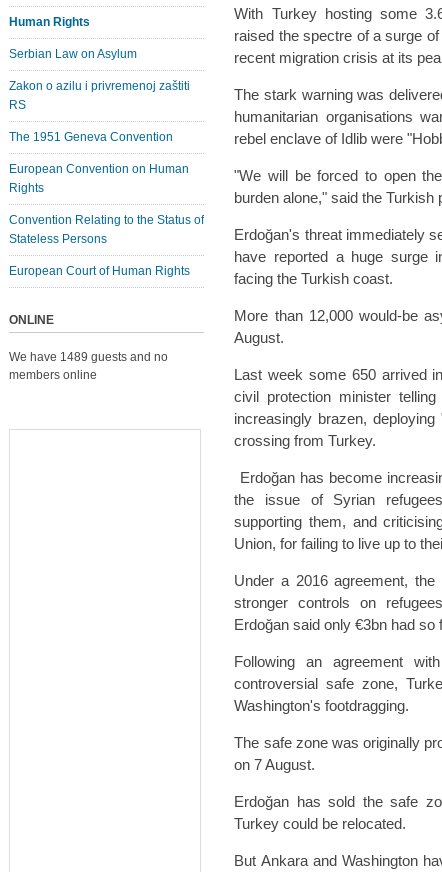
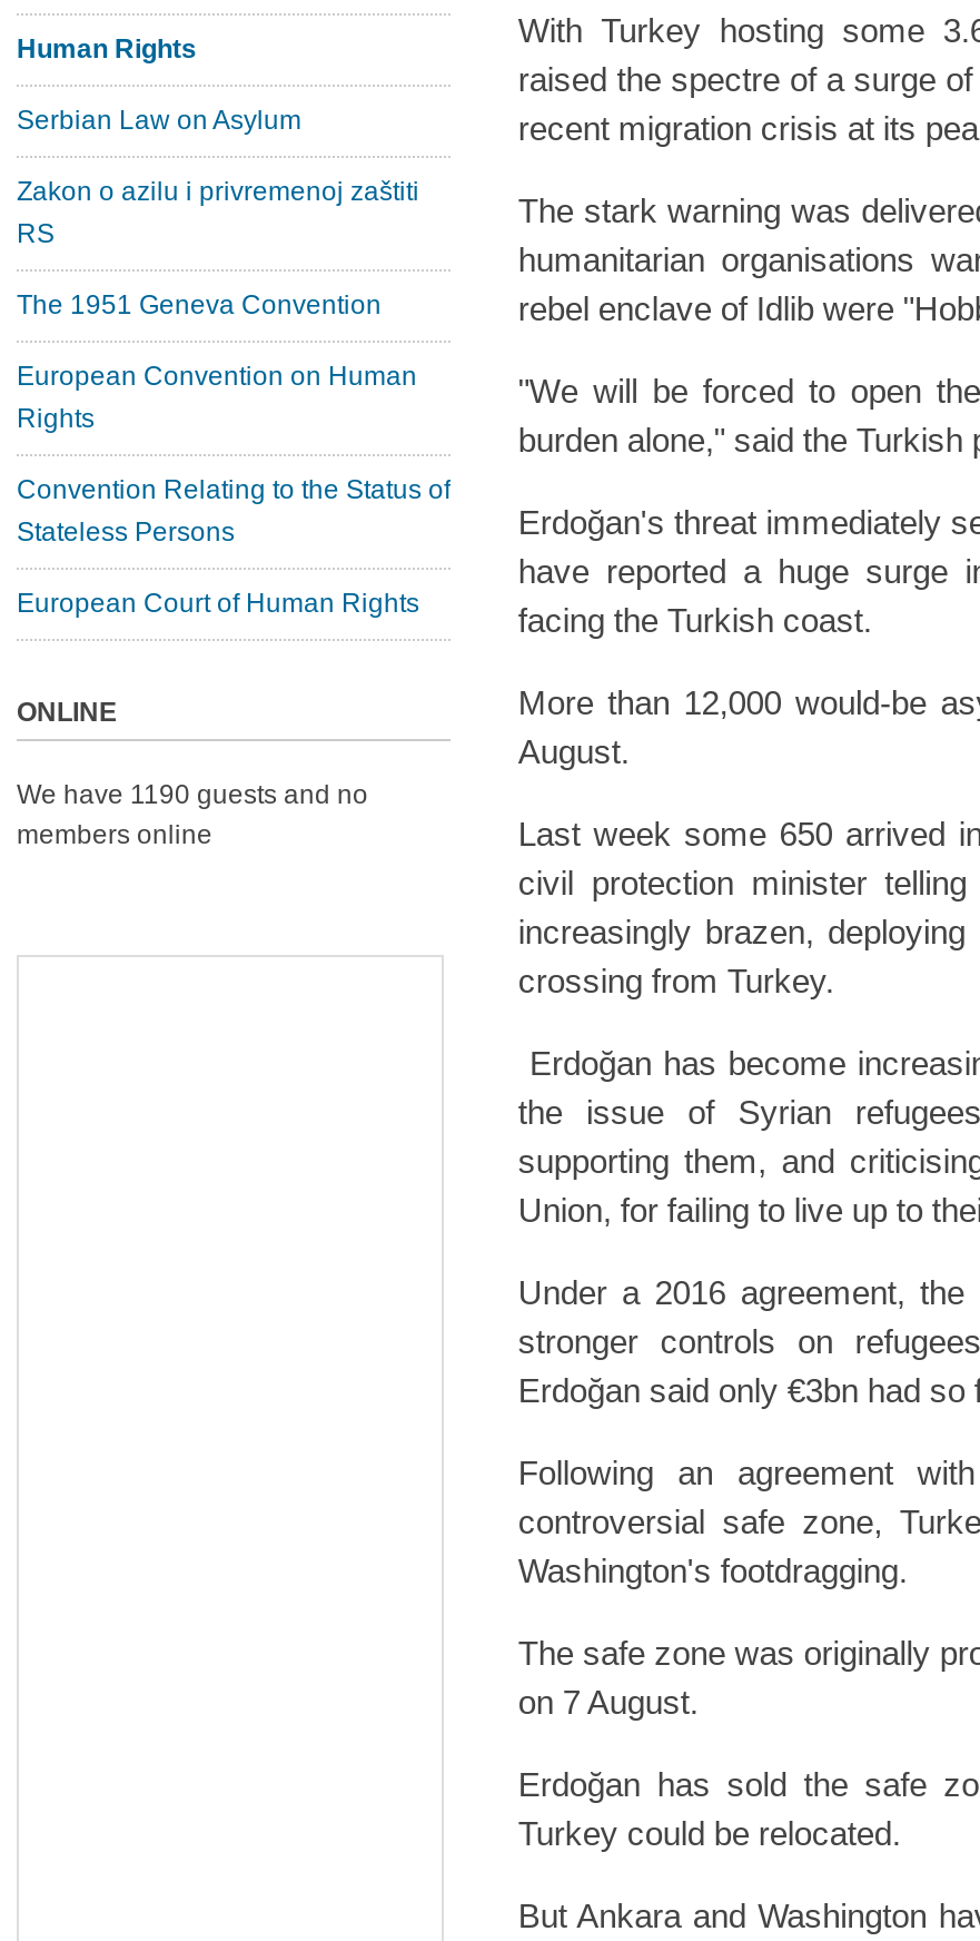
[9,350,168,364] We have 1489 guests and no -> [17,779,368,810] We have 1190 guests and no

